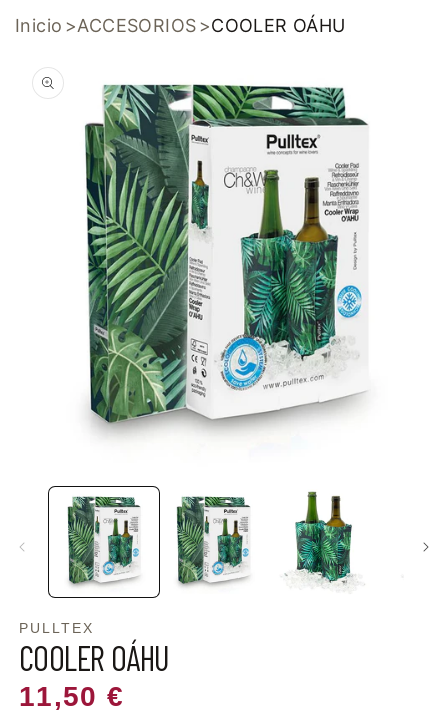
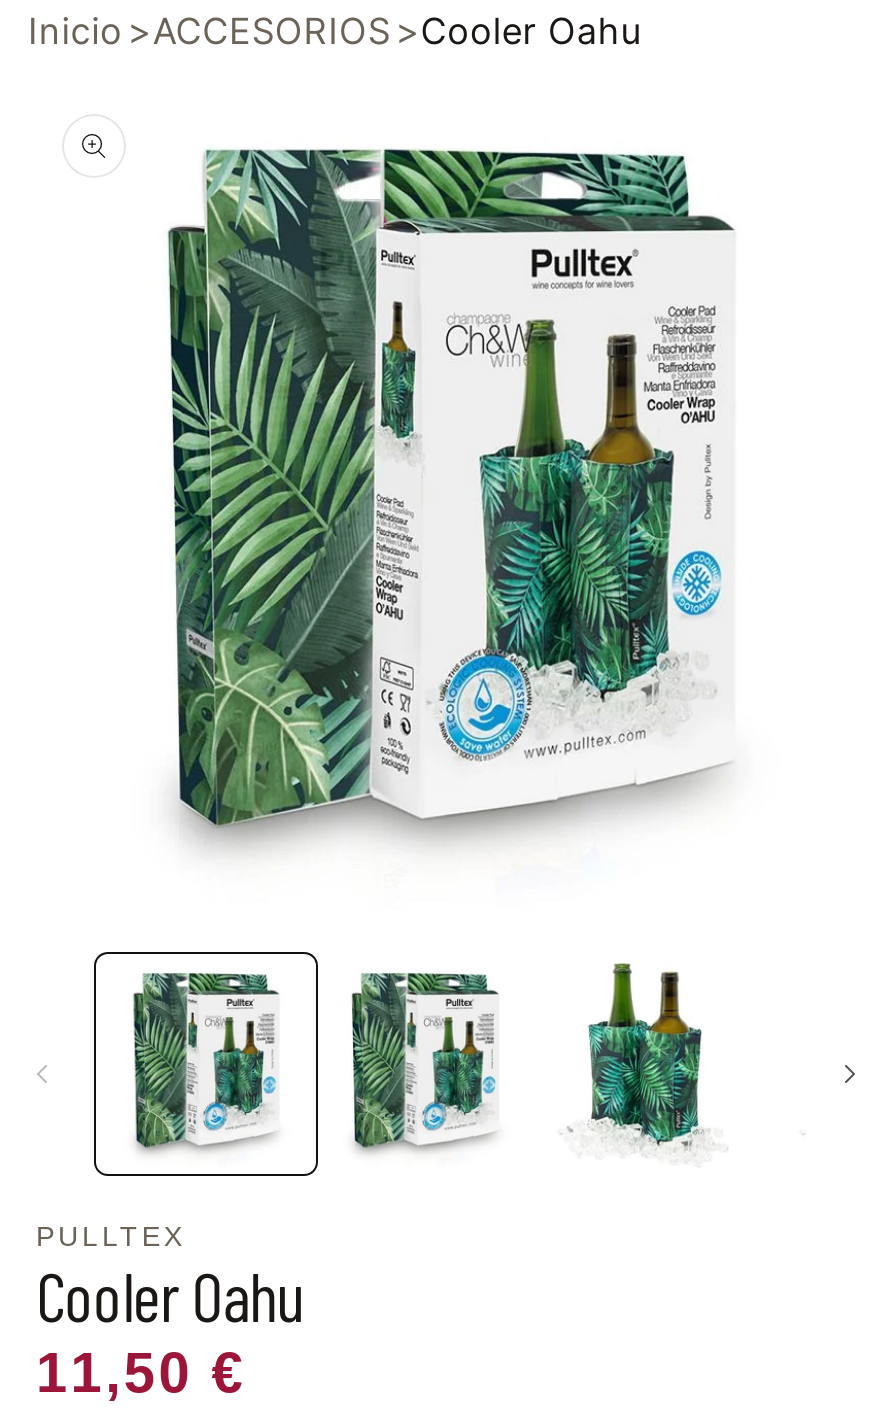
[211,15,346,36] COOLER OÁHU -> [420,10,641,52] Cooler Oahu
[19,636,169,677] COOLER OÁHU -> [36,1253,303,1335] Cooler Oahu

